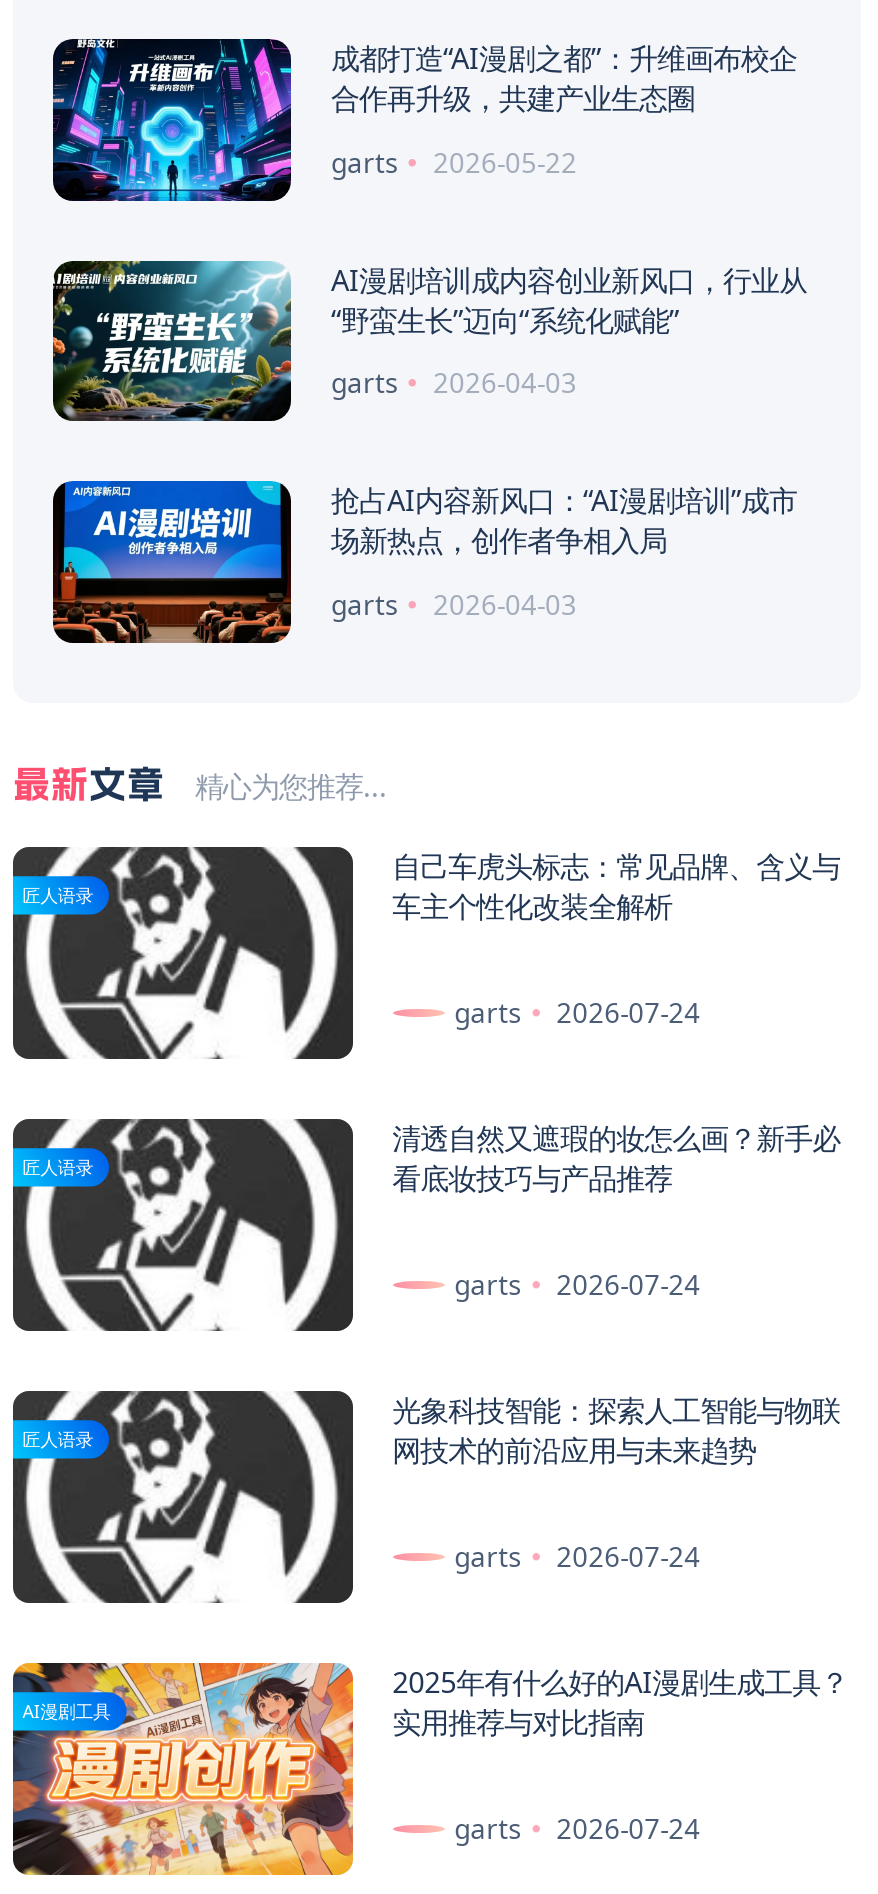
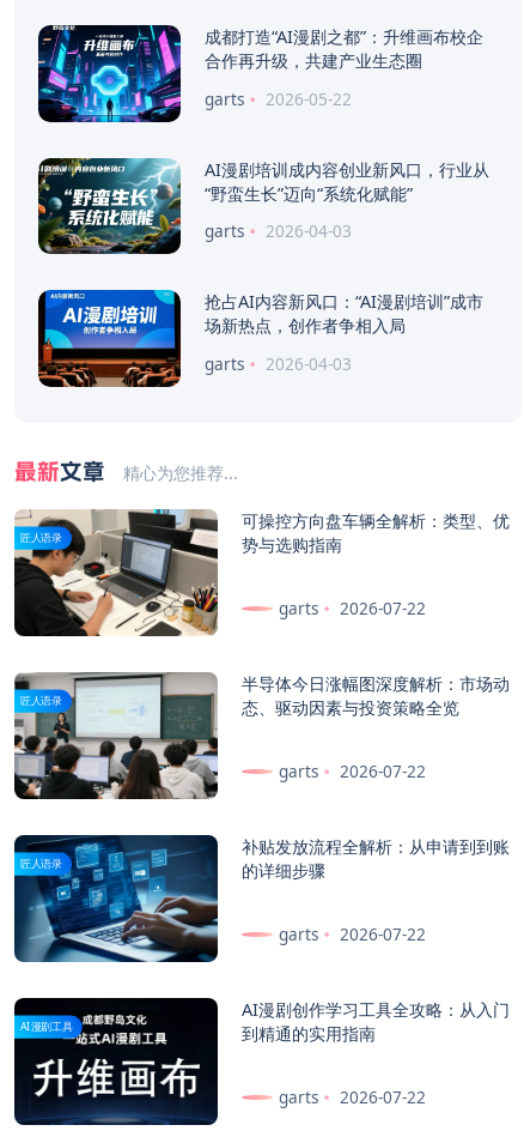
[11,845,840,1061] [image] | 自己车虎头标志：常见品牌、含义与 | 车主个性化改装全解析 -> [14,508,509,637] [image] | 可操控方向盘车辆全解析：类型、优 | 势与选购指南
[454,992,700,1030] garts 2026-07-24 -> [278,596,425,619] garts 2026-07-22
[13,1119,840,1331] [image] | 清透自然又遮瑕的妆怎么画？新手必 | 看底妆技巧与产品推荐 -> [14,671,509,800] [image] | 半导体今日涨幅图深度解析：市场动 | 态、驱动因素与投资策略全览
[454,1264,700,1302] garts 2026-07-24 -> [278,759,425,782] garts 2026-07-22
[13,1391,840,1605] [image] | 光象科技智能：探索人工智能与物联 | 网技术的前沿应用与未来趋势 -> [14,834,509,963] [image] | 补贴发放流程全解析：从申请到到账 | 的详细步骤
[454,1536,700,1574] garts 2026-07-24 -> [278,922,425,945] garts 2026-07-22
[11,1661,848,1877] [image] | 2025年有什么好的AI漫剧生成工具？ | 实用推荐与对比指南 -> [13,997,509,1126] [image] | AI漫剧创作学习工具全攻略：从入门 | 到精通的实用指南
[454,1808,700,1846] garts 2026-07-24 -> [278,1085,425,1108] garts 2026-07-22

